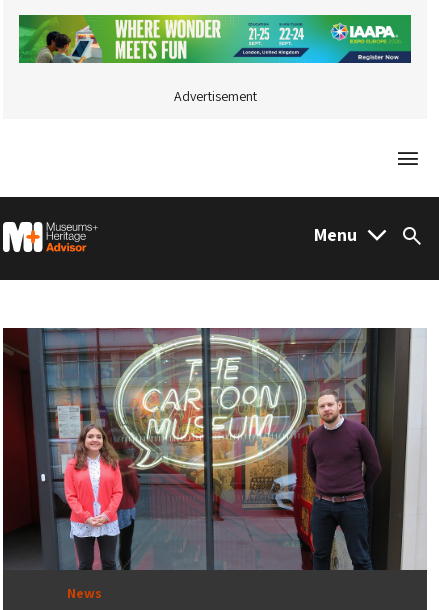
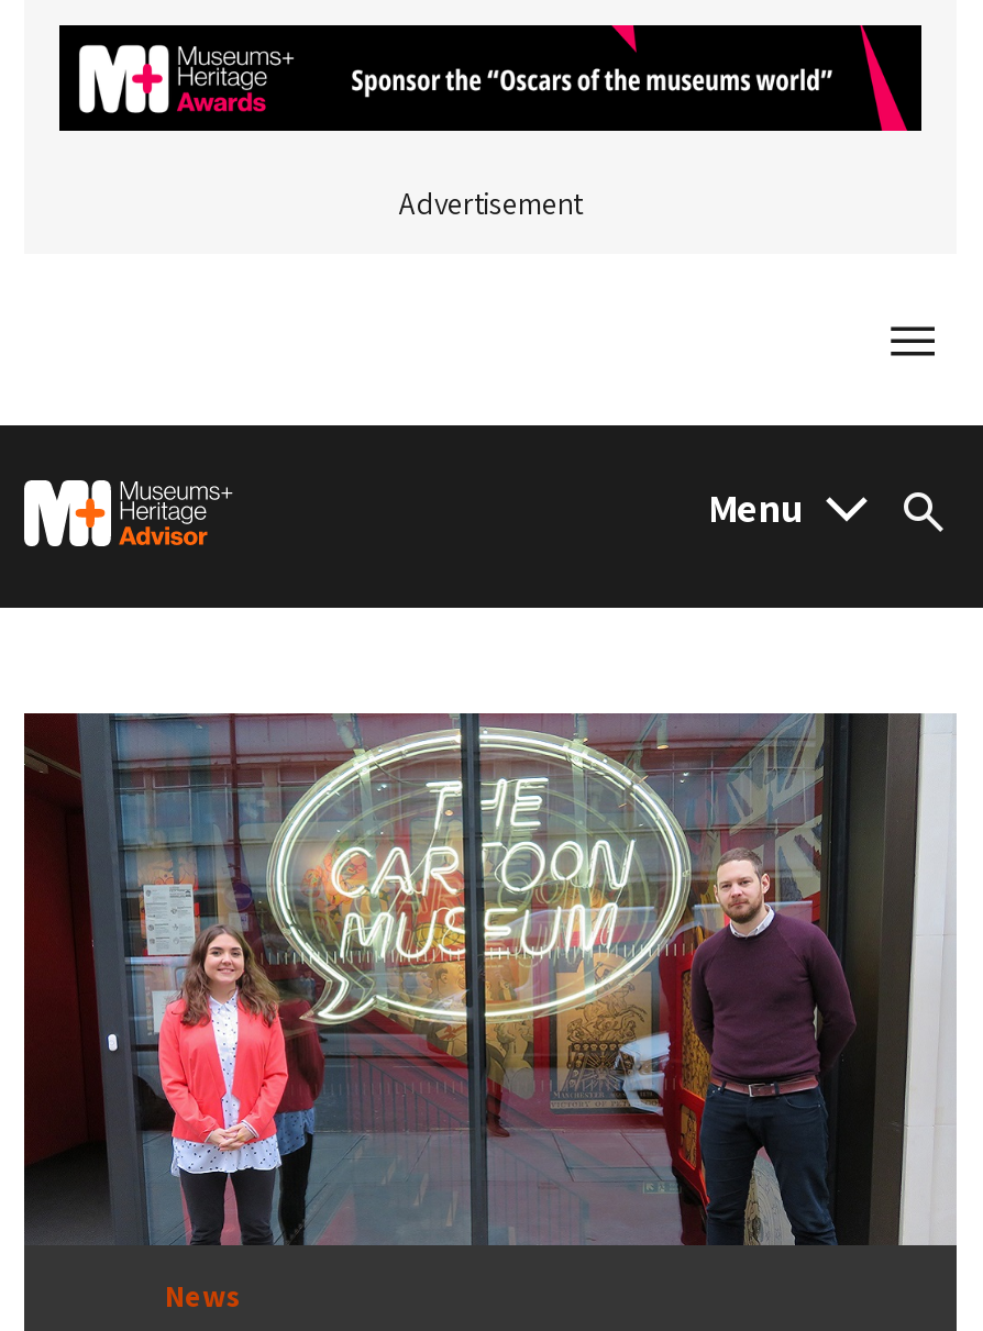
[18,14,412,64] [image] -> [57,23,924,133] [image]

